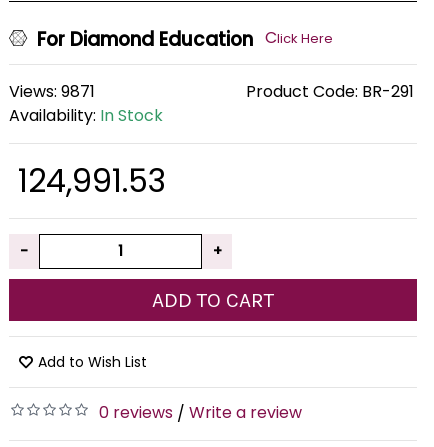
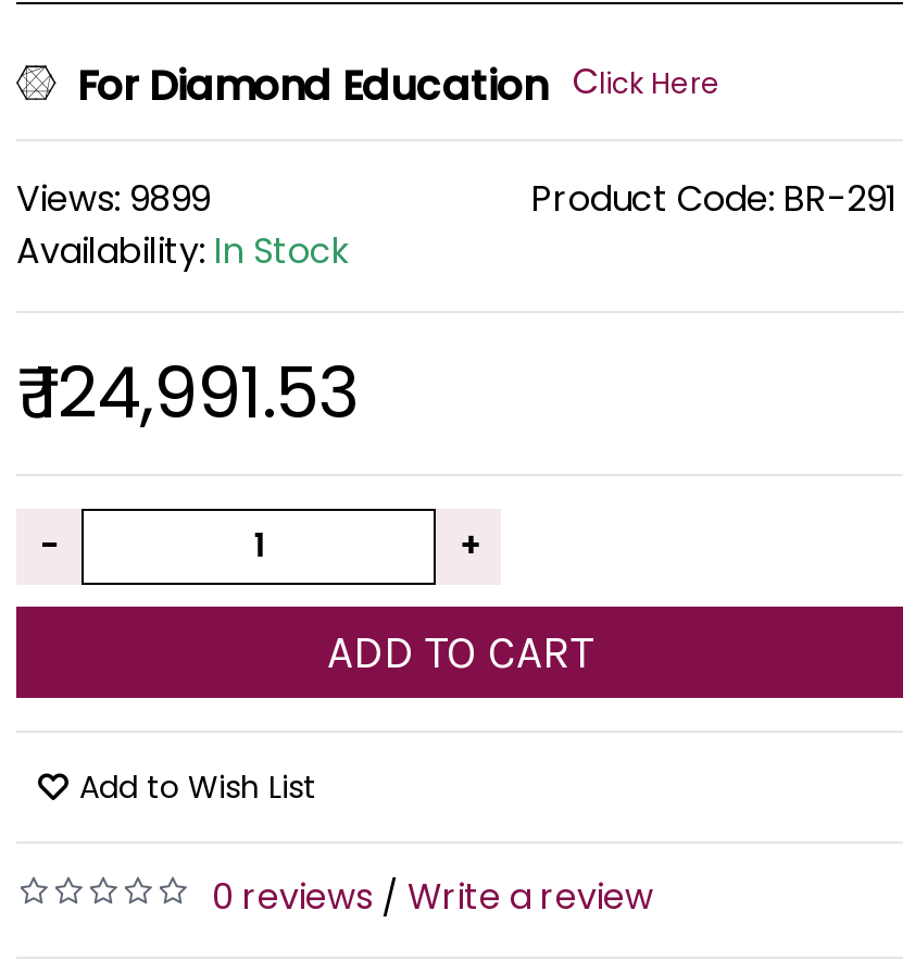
[9,80,95,103] Views: 9871 -> [16,174,210,224] Views: 9899

